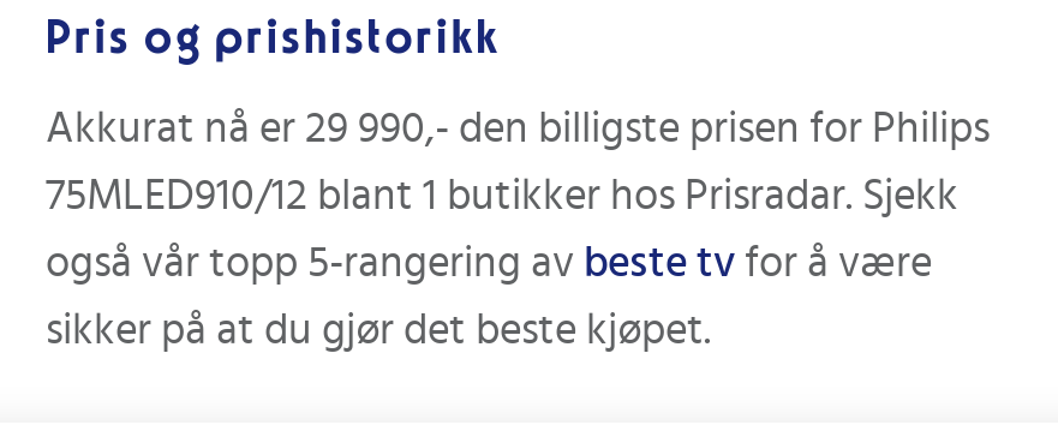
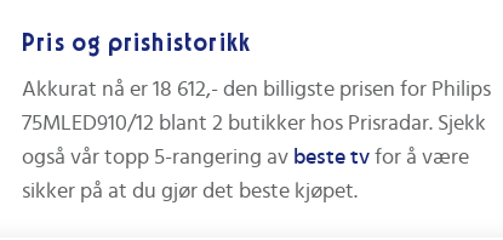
[46,107,990,151] Akkurat nå er 29 990,- den billigste prisen for Philips -> [22,78,491,100] Akkurat nå er 18 612,- den billigste prisen for Philips
[46,175,958,218] 75MLED910/12 blant 1 butikker hos Prisradar. Sjekk -> [22,112,486,134] 75MLED910/12 blant 2 butikker hos Prisradar. Sjekk

